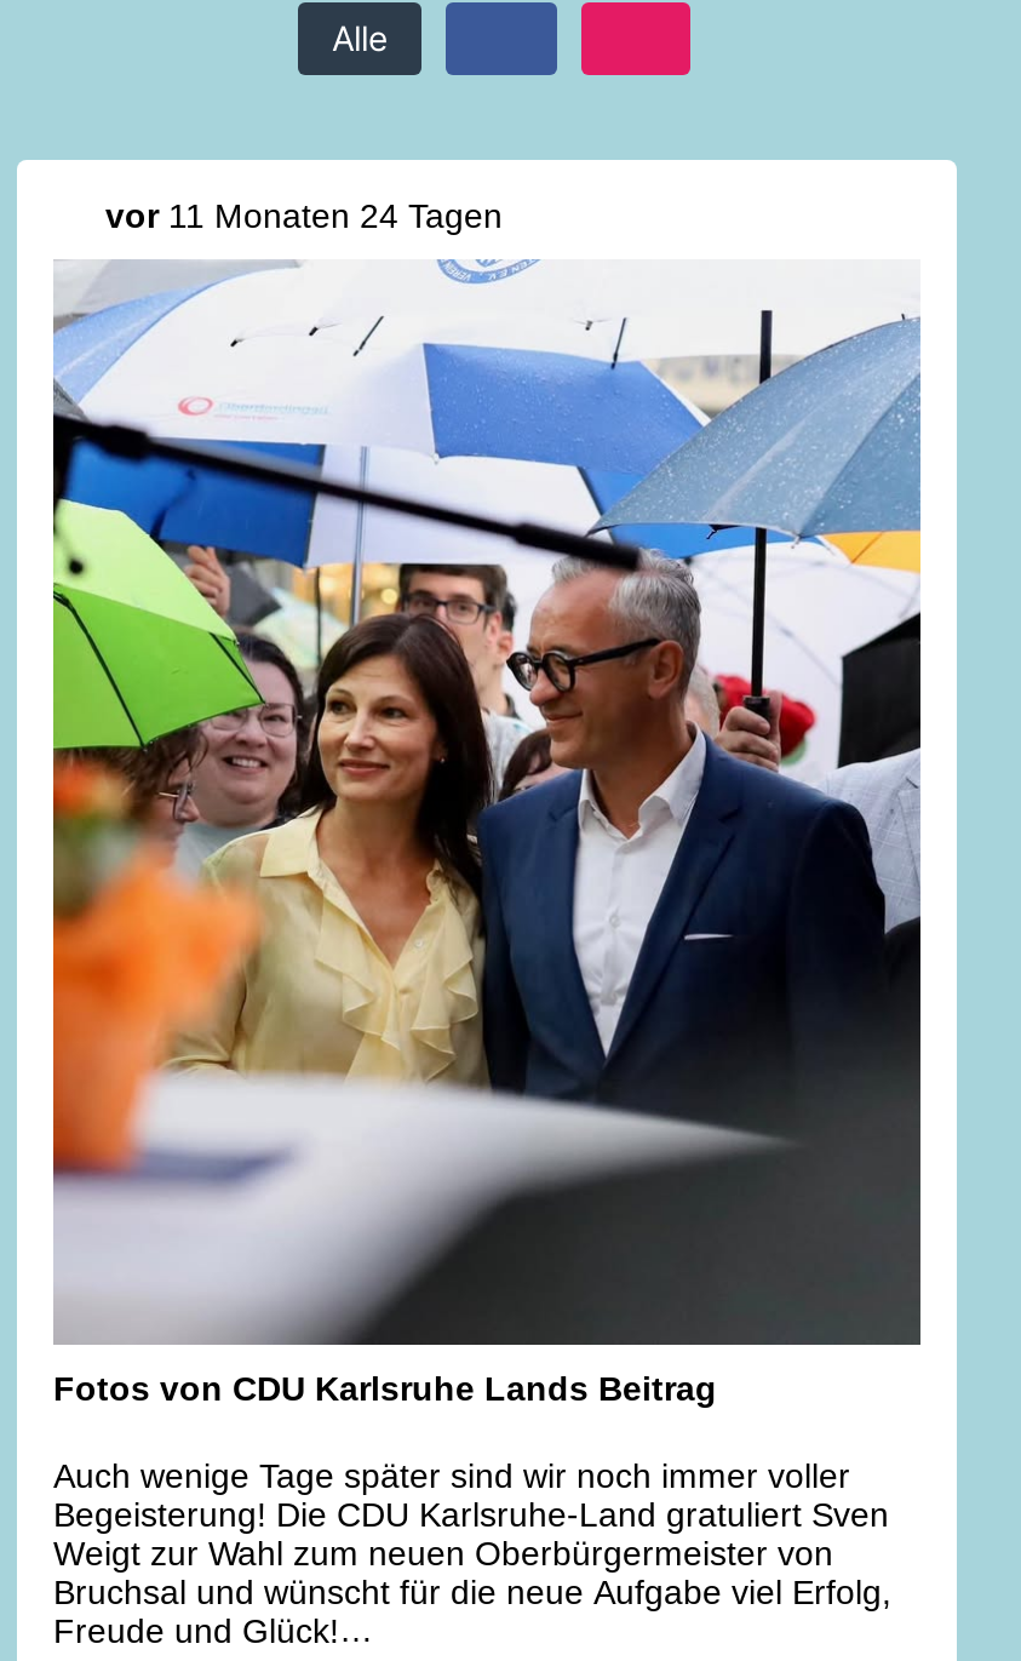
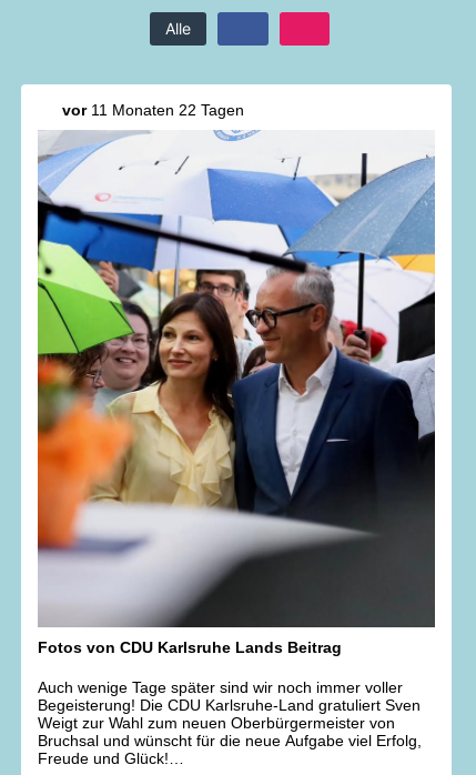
[105,196,503,235] vor 11 Monaten 24 Tagen -> [62,101,244,119] vor 11 Monaten 22 Tagen

